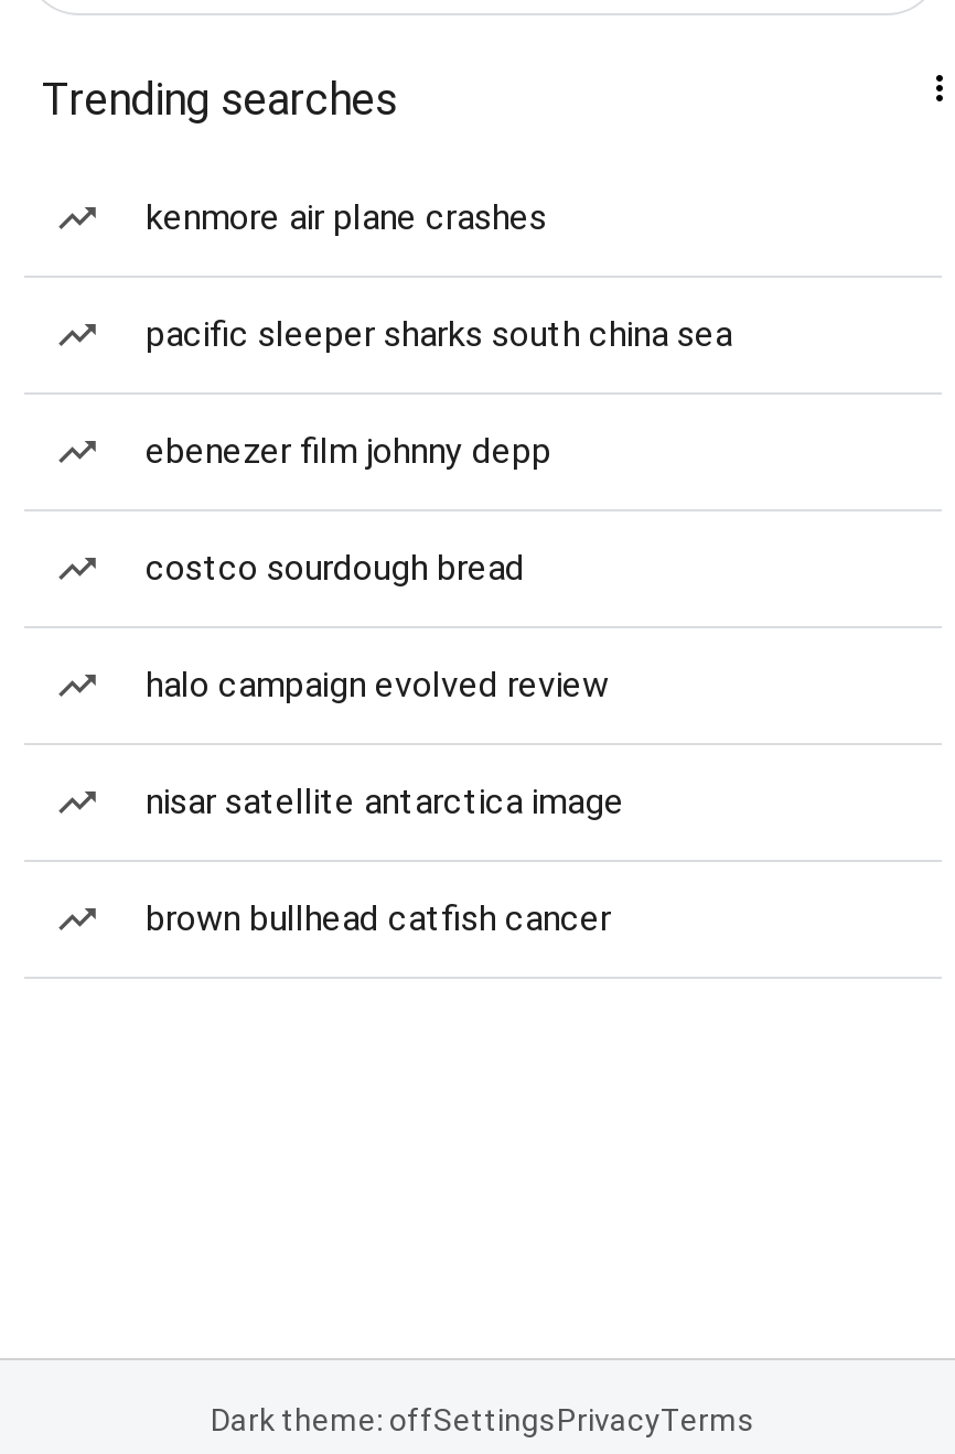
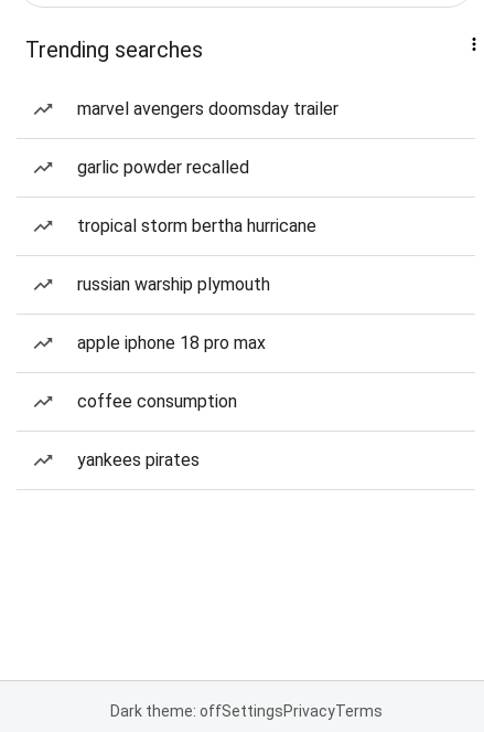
[146,196,547,238] kenmore air plane crashes -> [77,98,338,119] marvel avengers doomsday trailer
[146,313,732,355] pacific sleeper sharks south china sea -> [77,157,249,178] garlic powder recalled
[146,430,551,472] ebenezer film johnny depp -> [77,215,316,236] tropical storm bertha hurricane
[146,547,525,589] costco sourdough bread -> [77,274,270,295] russian warship plymouth
[146,664,609,706] halo campaign evolved review -> [77,332,266,353] apple iphone 18 pro max
[146,780,624,822] nisar satellite antarctica image -> [77,391,237,412] coffee consumption
[146,897,611,939] brown bullhead catfish cancer -> [77,449,200,470] yankees pirates

